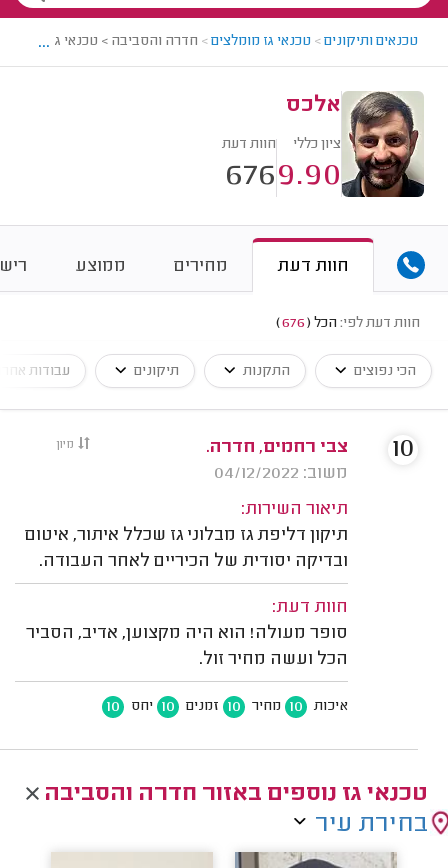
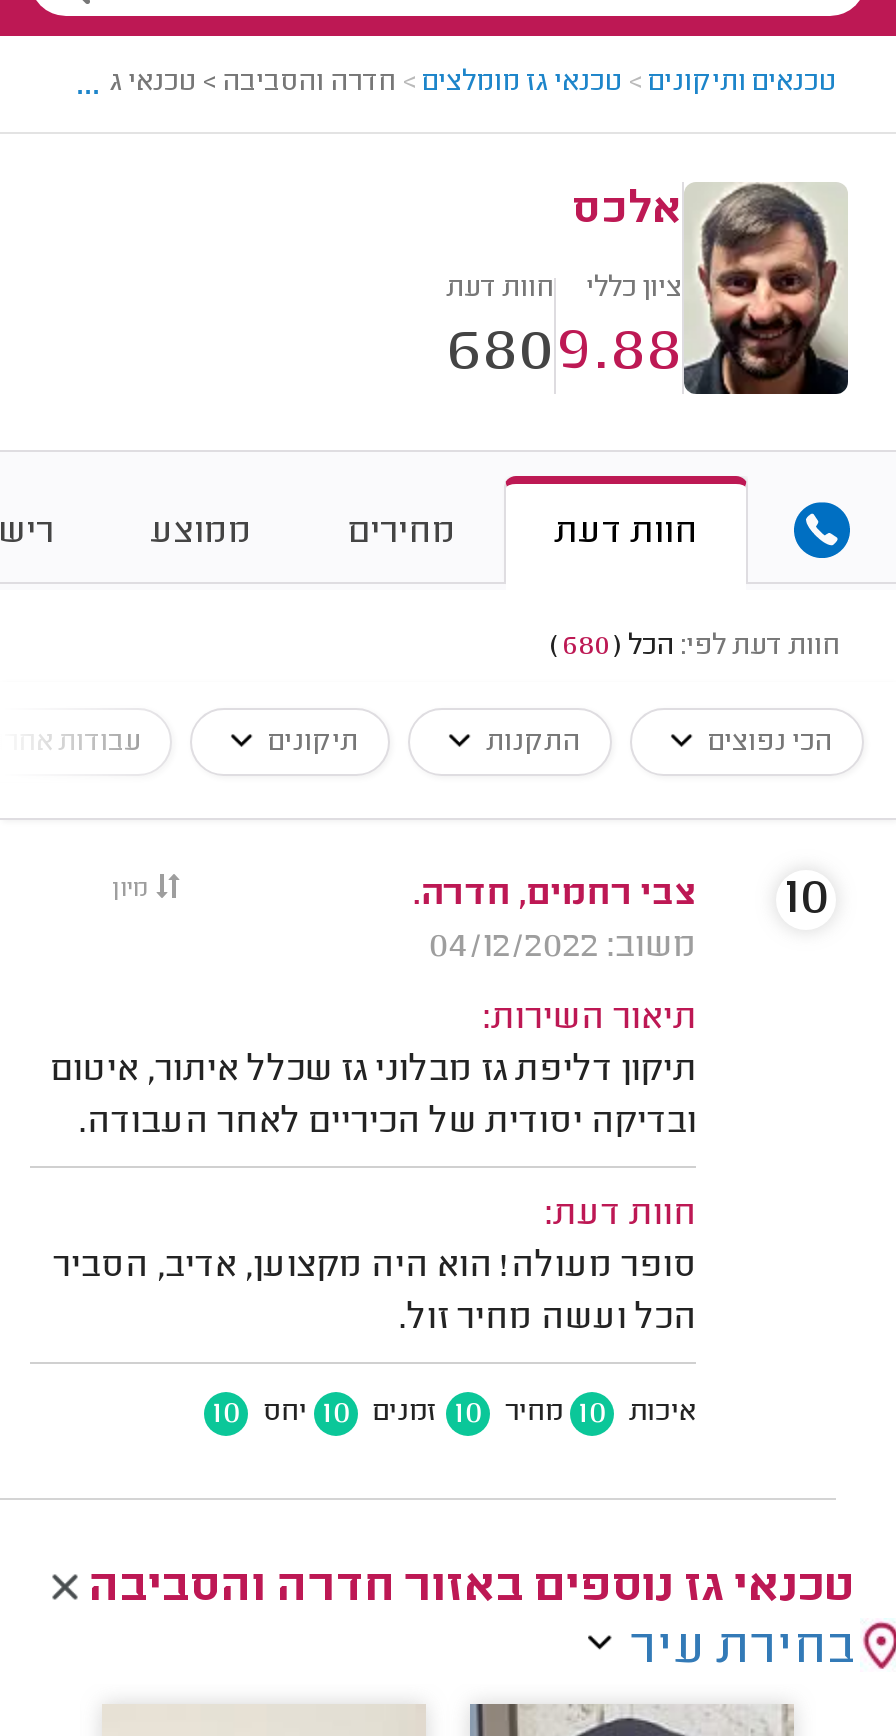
[225,159,276,195] 676 -> [446,318,554,390] 680
[277,159,341,195] 9.90 -> [556,318,682,390] 9.88
[276,316,420,332] חוות דעת לפי: הכל (676) -> [550,632,840,664] חוות דעת לפי: הכל (680)

